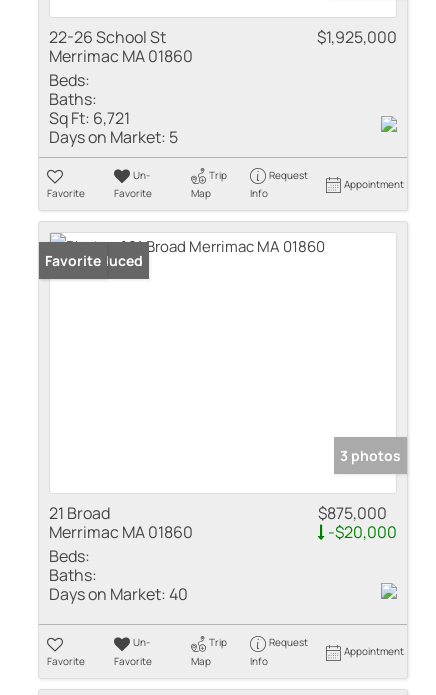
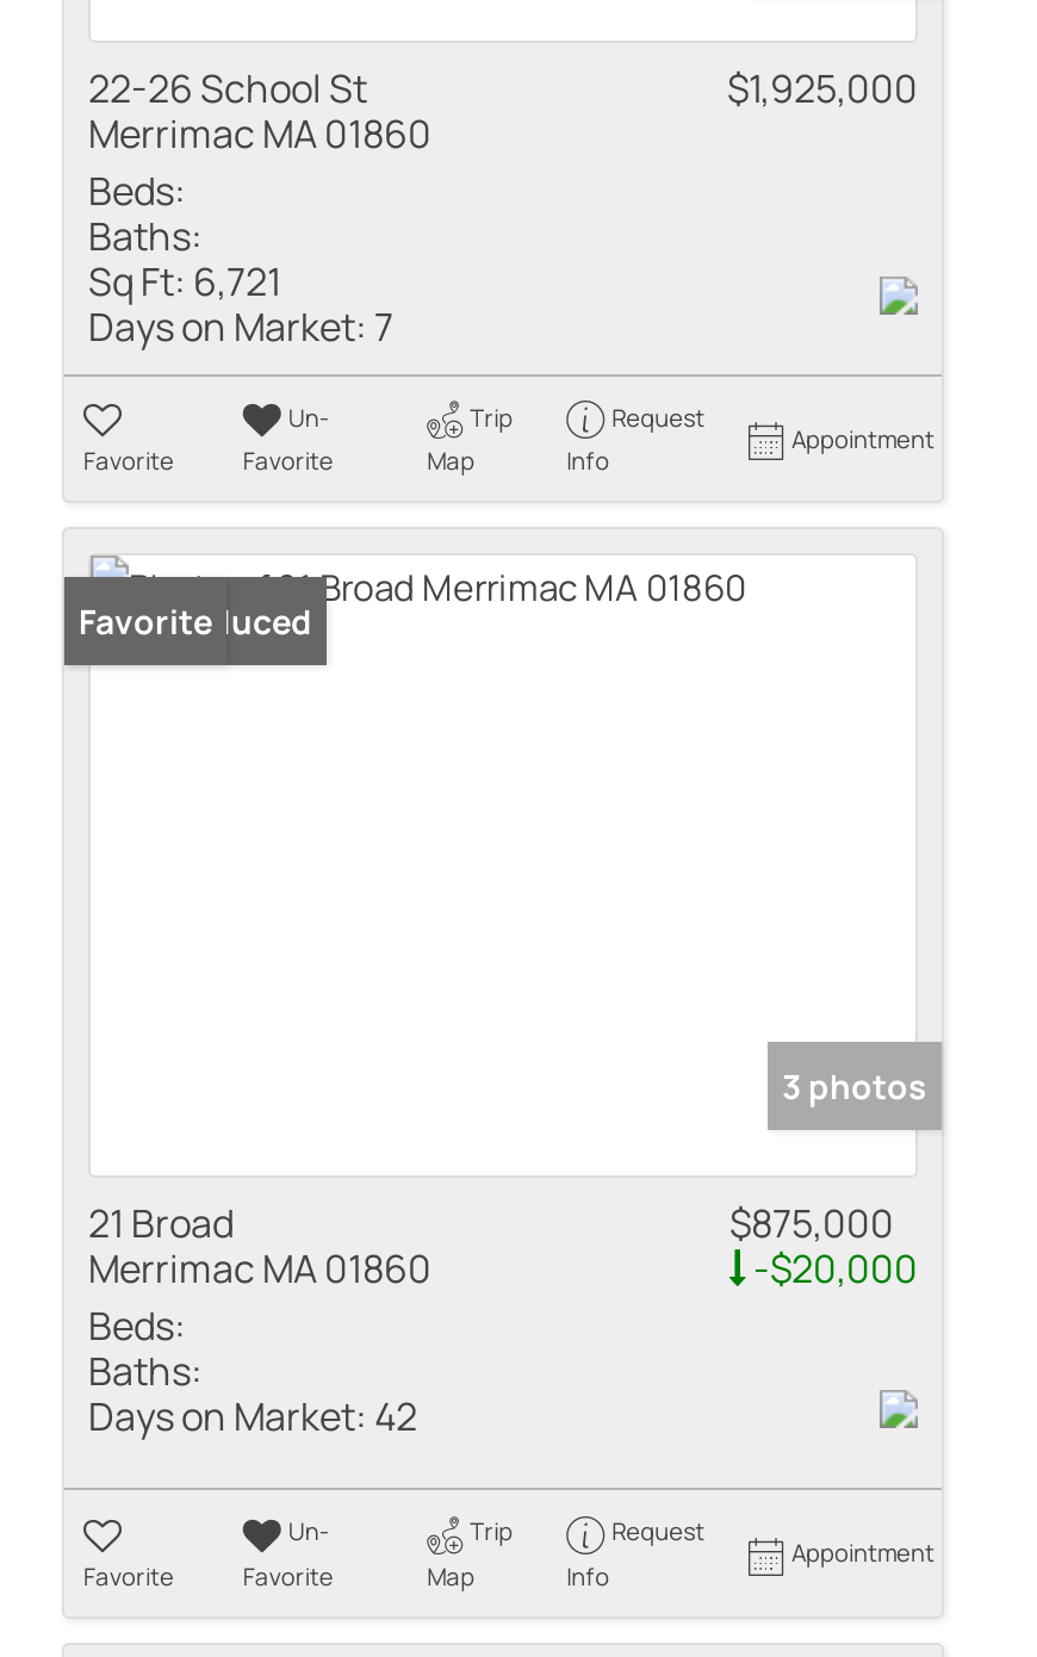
[49,126,178,148] Days on Market: 5 -> [88,300,393,353] Days on Market: 7
[49,583,188,605] Days on Market: 40 -> [88,1391,417,1443] Days on Market: 42

